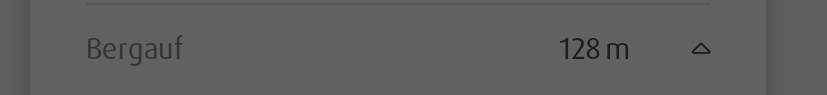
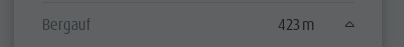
[559,29,631,69] 128 m -> [278,15,315,35] 423 m

